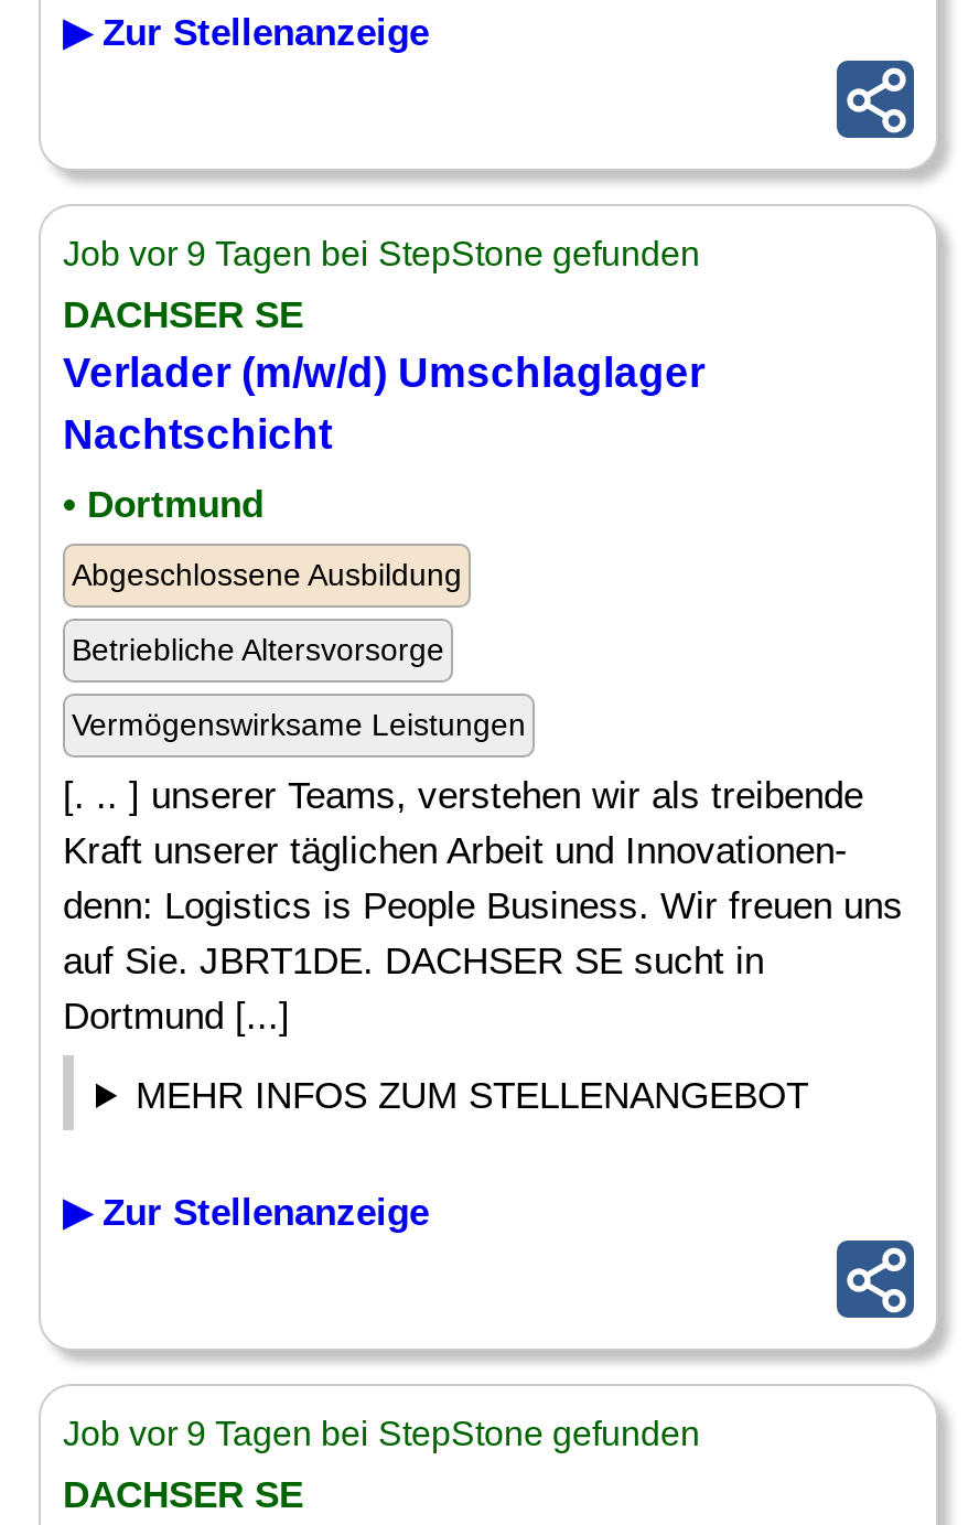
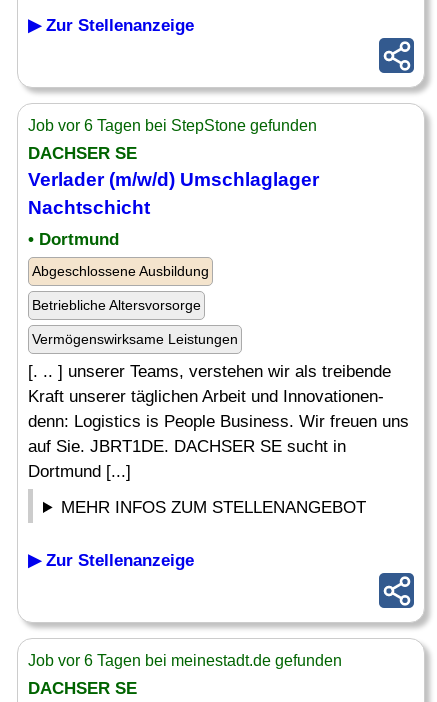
[63,235,700,272] Job vor 9 Tagen bei StepStone gefunden -> [28,117,317,134] Job vor 6 Tagen bei StepStone gefunden
[63,1415,700,1452] Job vor 9 Tagen bei StepStone gefunden -> [28,652,342,669] Job vor 6 Tagen bei meinestadt.de gefunden

